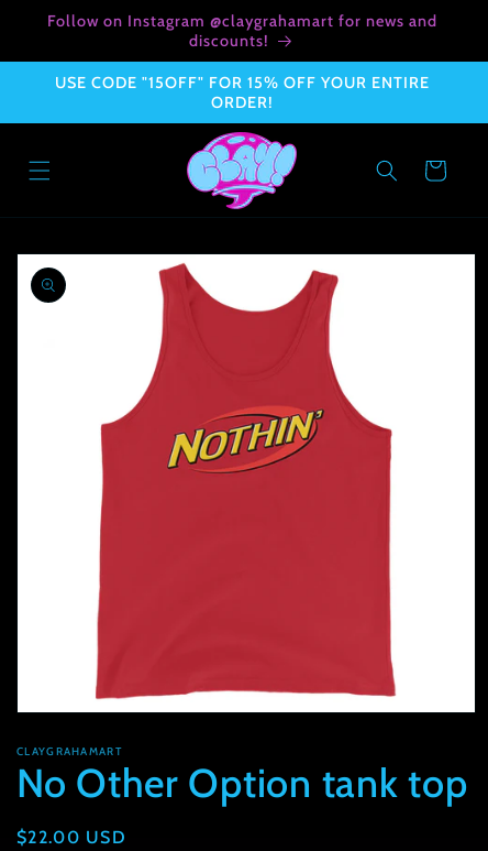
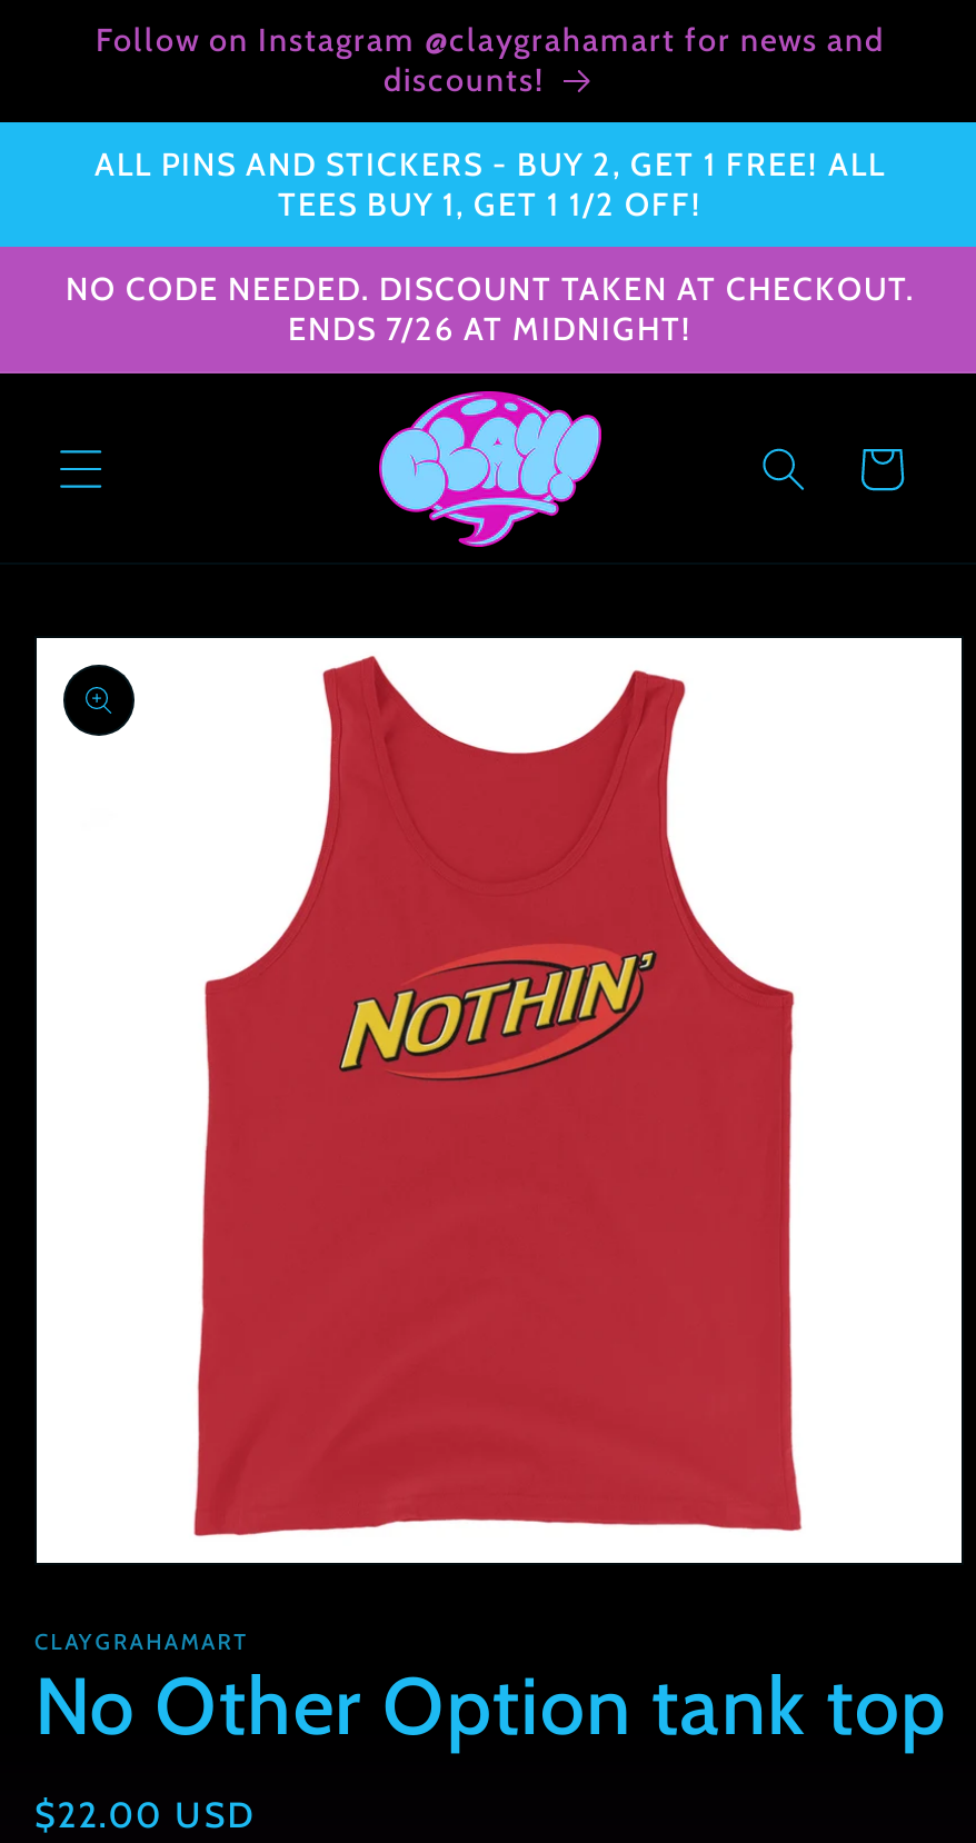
[54,73,429,112] USE CODE "15OFF" FOR 15% OFF YOUR ENTIRE | ORDER! -> [66,145,915,349] ALL PINS AND STICKERS - BUY 2, GET 1 FREE! ALL | TEES BUY 1, GET 1 1/2 OFF! | NO CODE NEEDED. DISCOUNT TAKEN AT CHECKOUT. | ENDS 7/26 AT MIDNIGHT!

